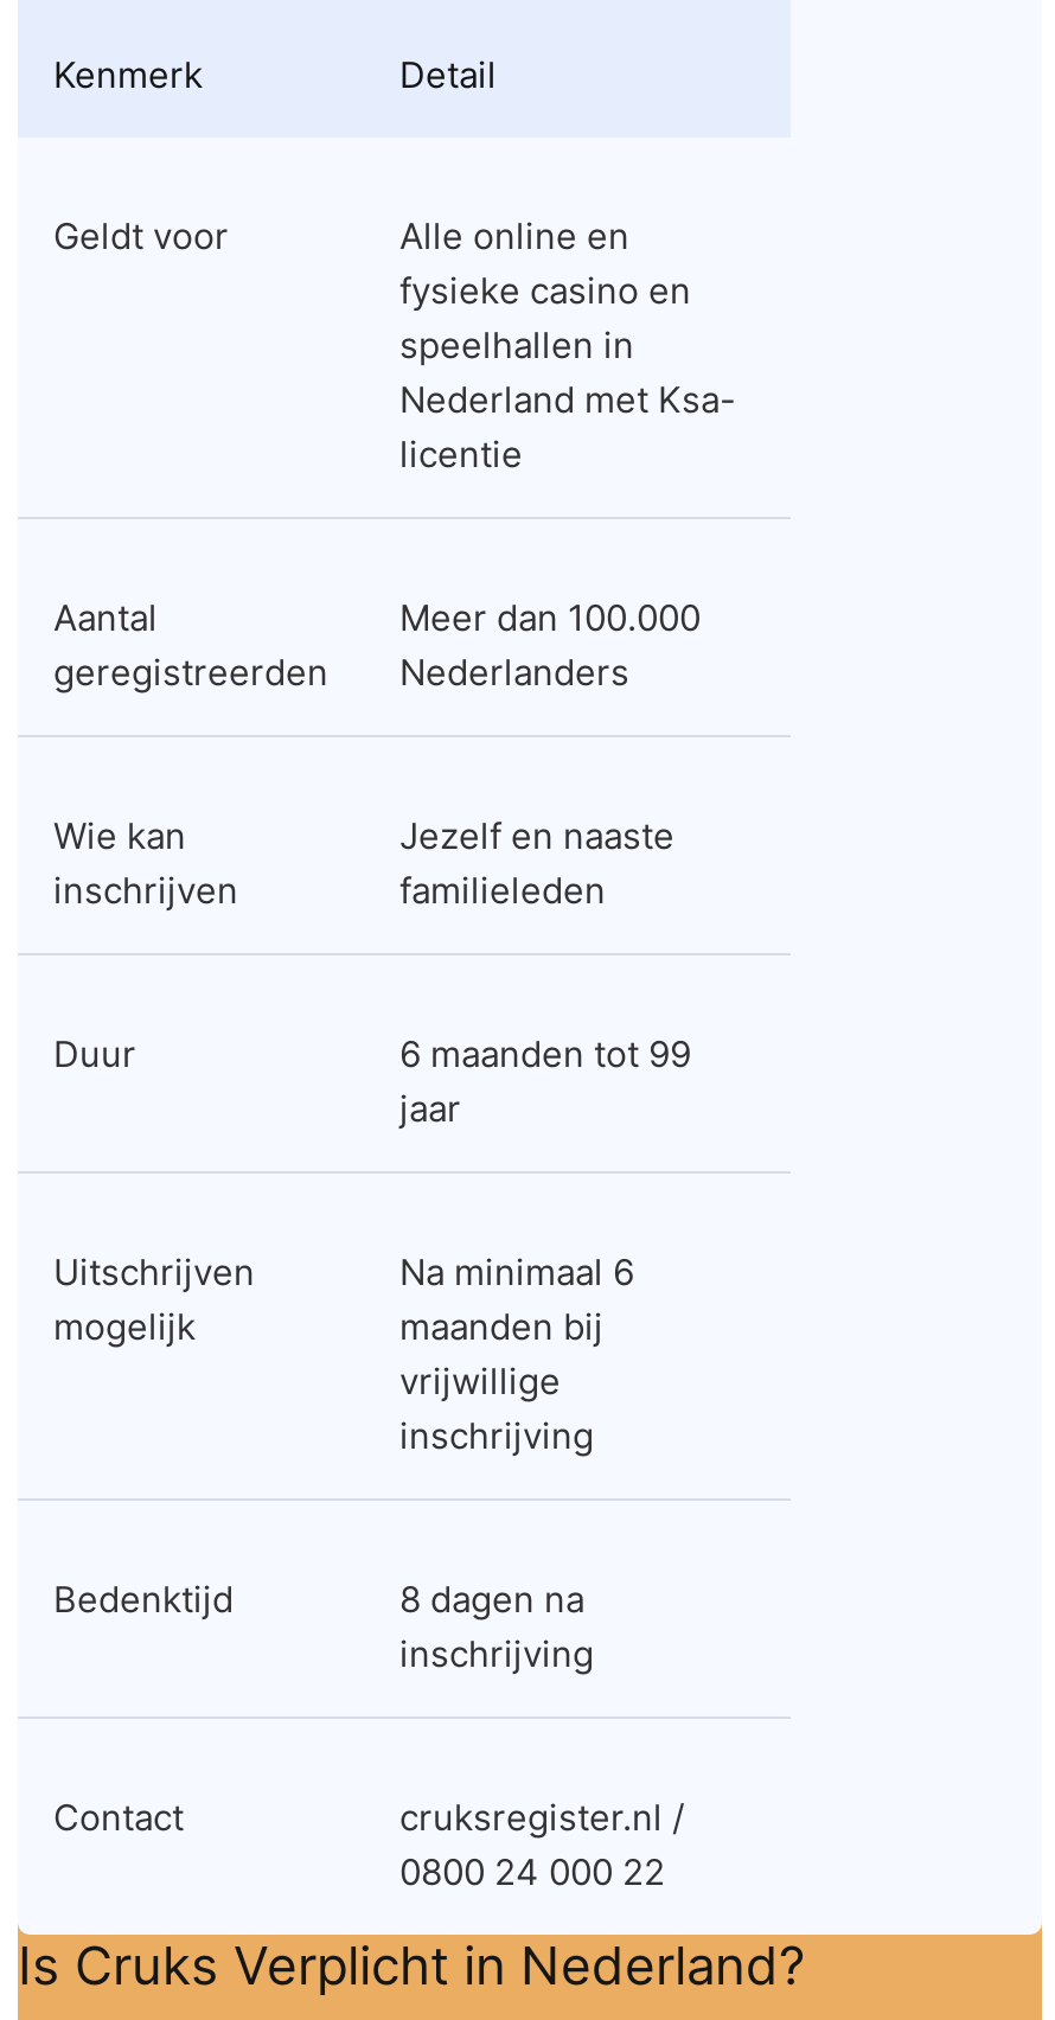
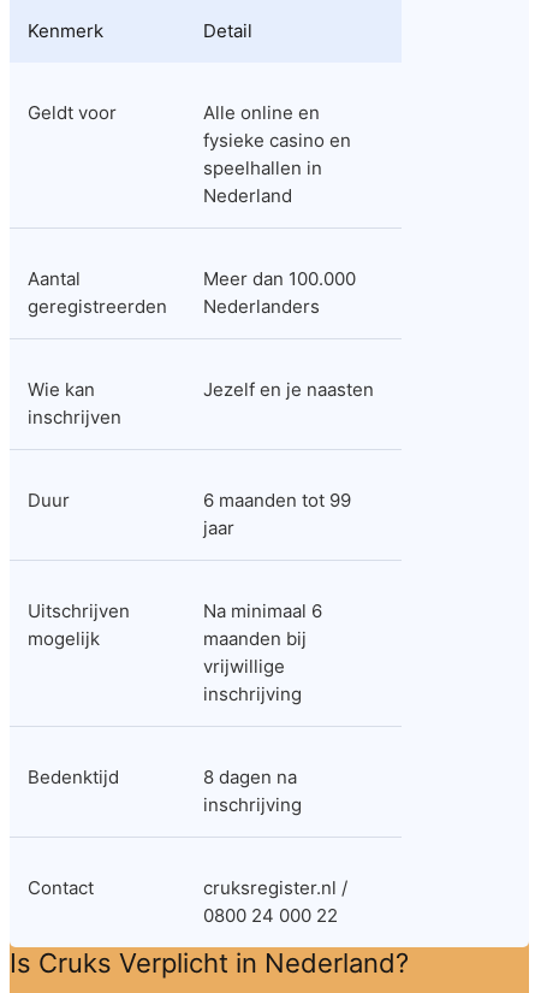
[399,377,736,477] Nederland met Ksa- | licentie -> [203,184,292,207] Nederland
[399,813,674,913] Jezelf en naaste | familieleden -> [203,378,374,401] Jezelf en je naasten

